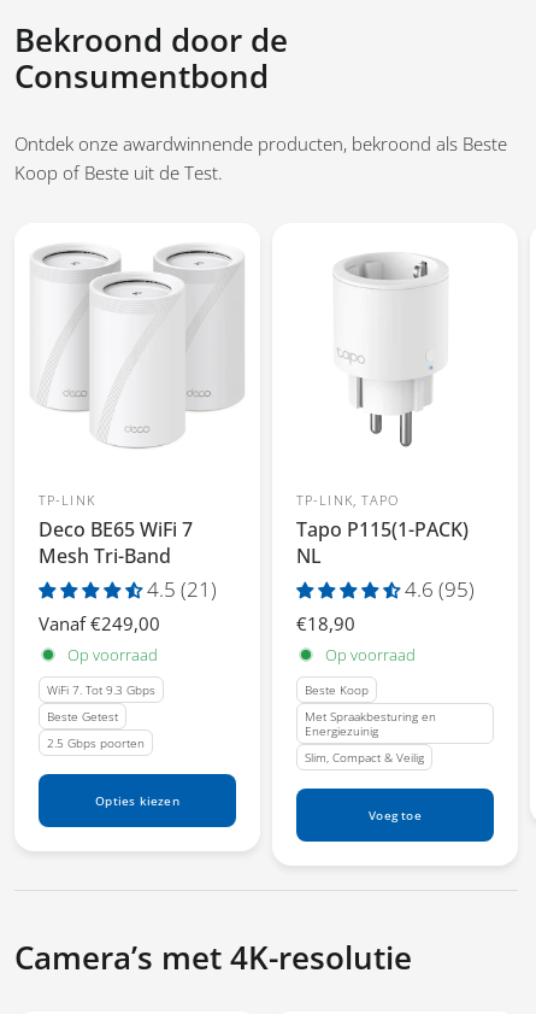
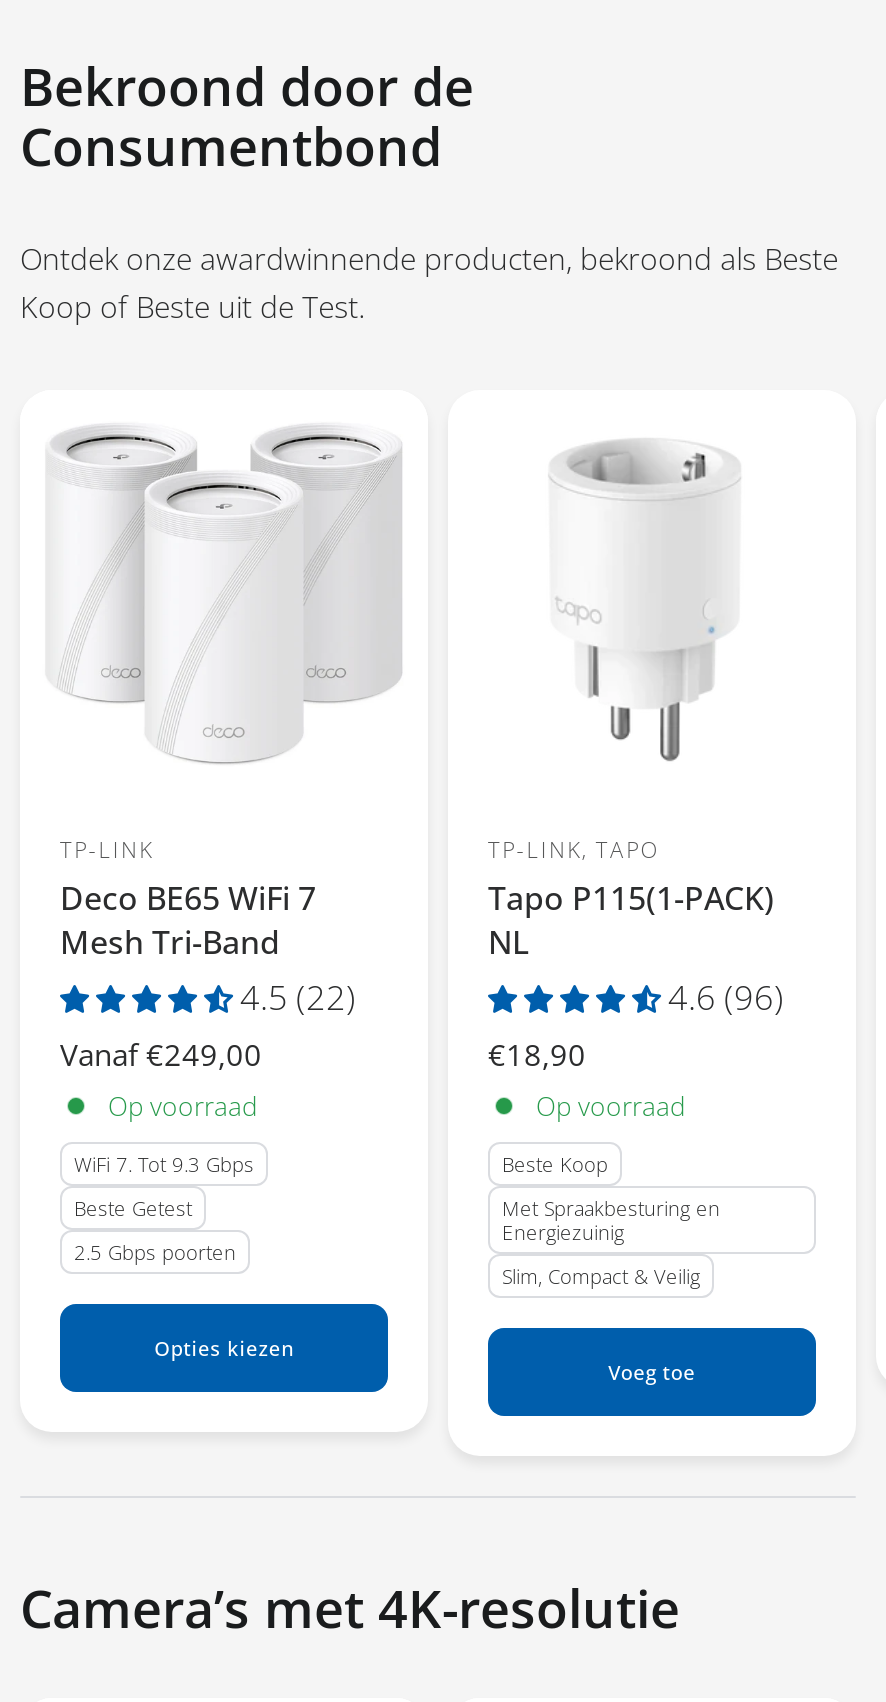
[147,575,217,603] 4.5 (21) -> [240,974,356,1020] 4.5 (22)
[405,575,475,603] 4.6 (95) -> [668,974,784,1020] 4.6 (96)

